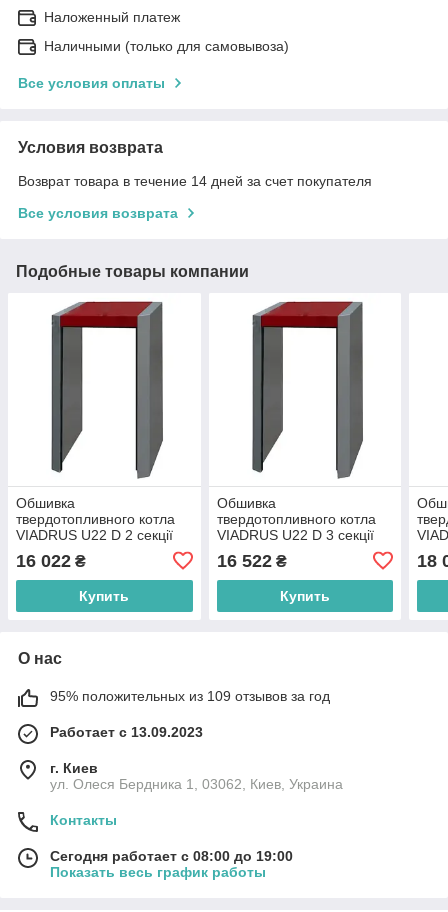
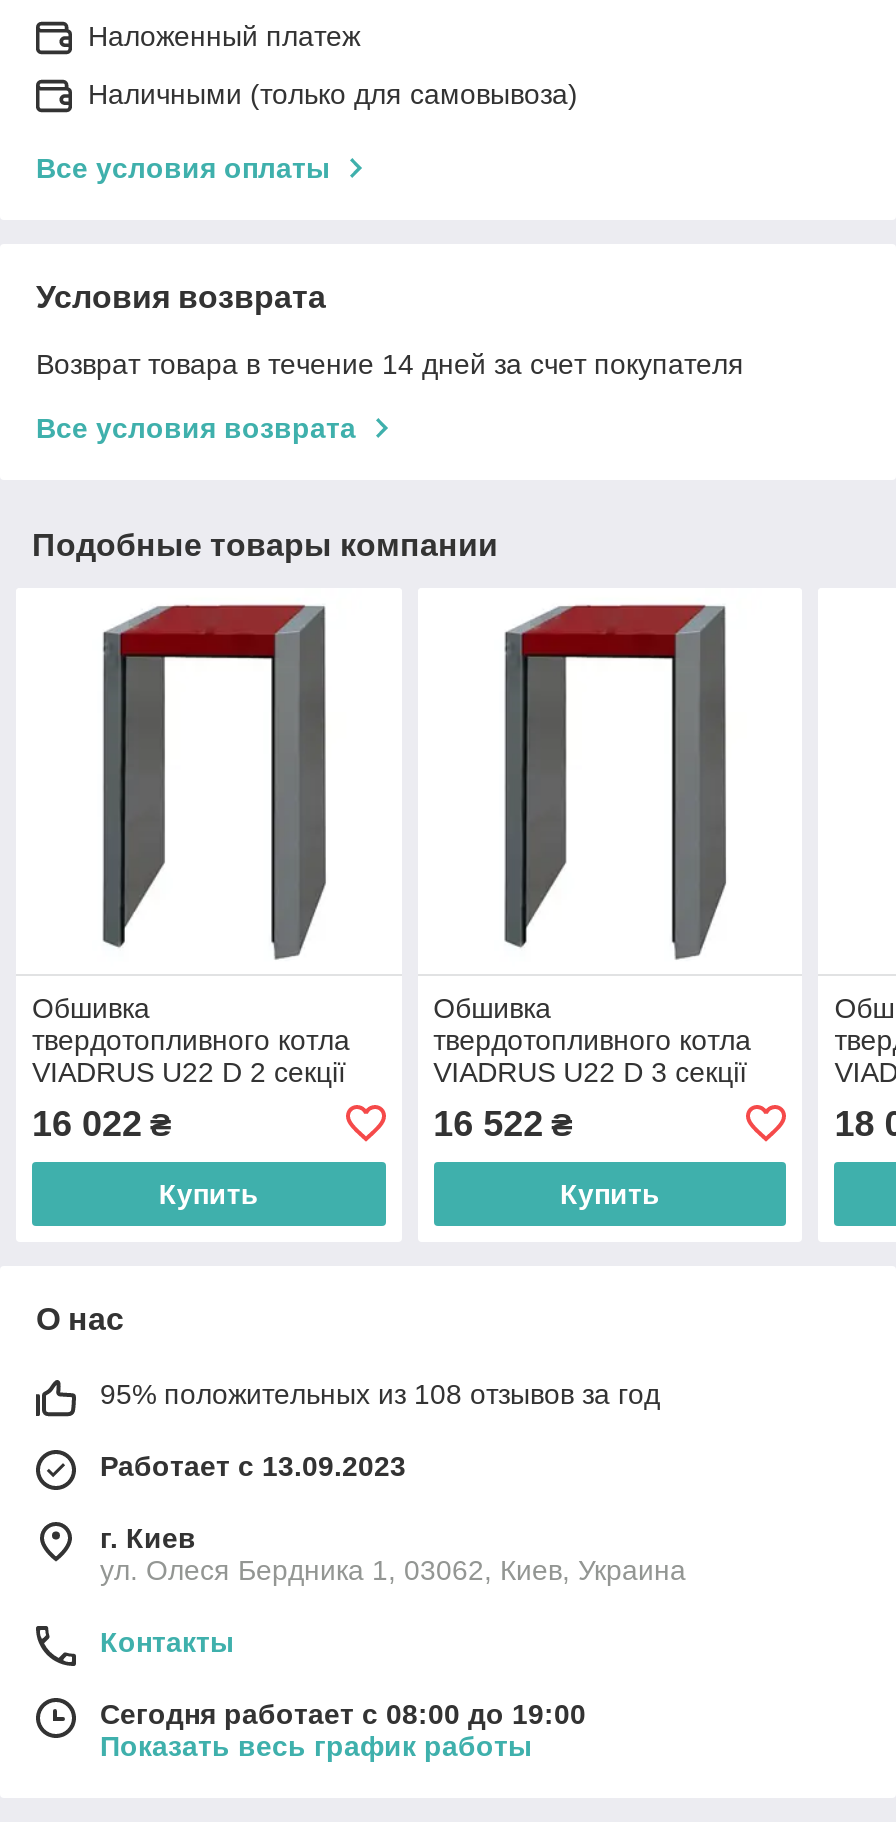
[50,688,330,704] 95% положительных из 109 отзывов за год -> [100,1378,660,1410] 95% положительных из 108 отзывов за год

